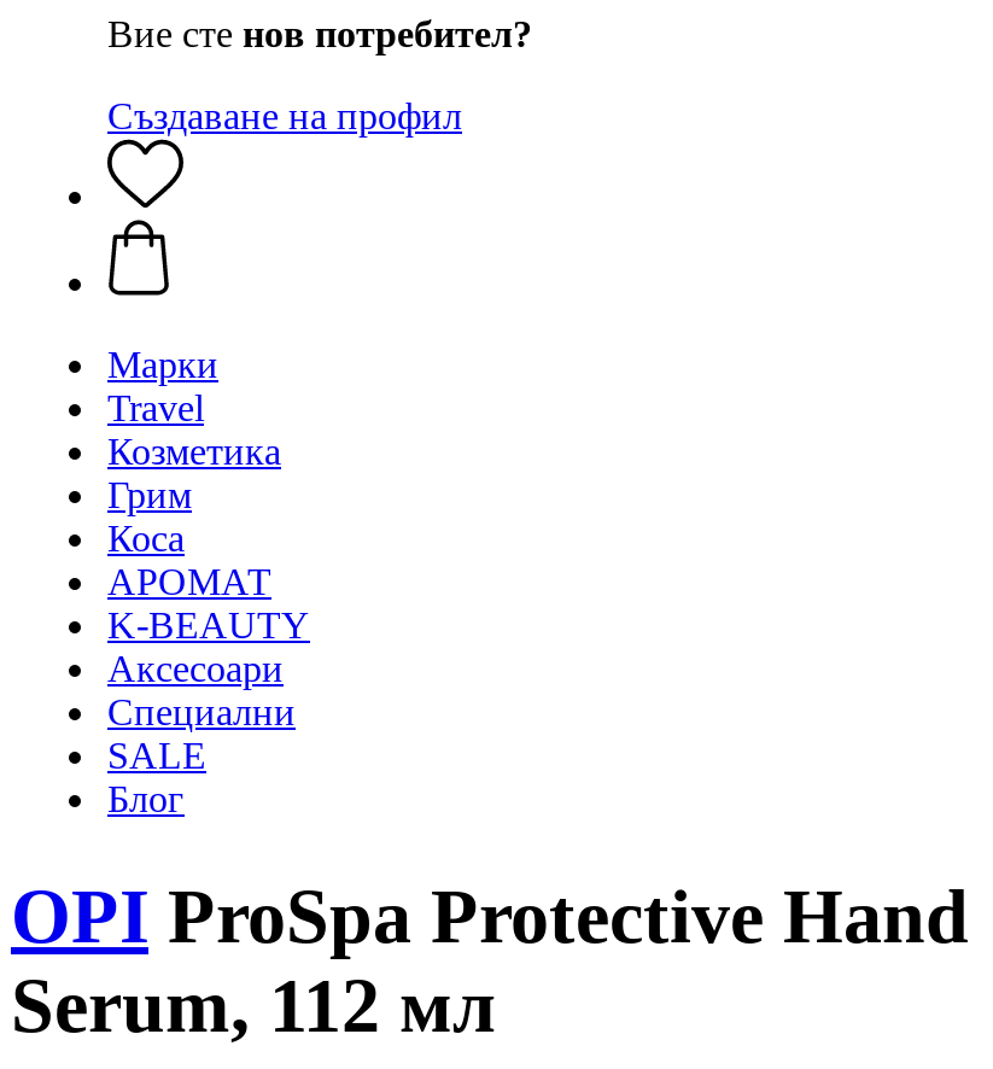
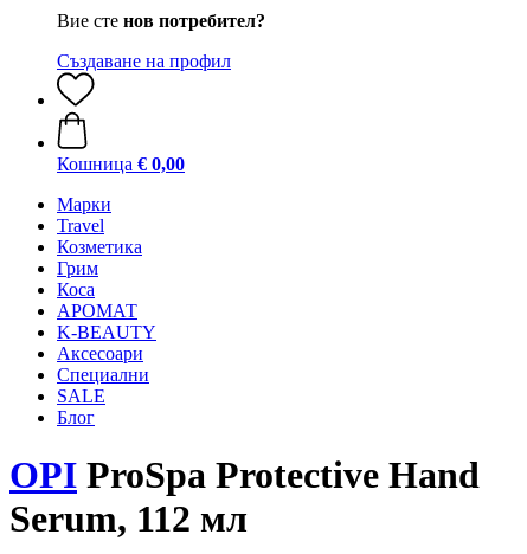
none -> [57,154,185,174] Кошница € 0,00

